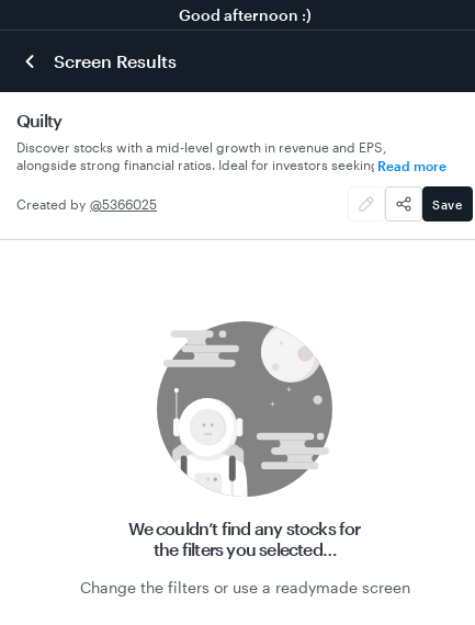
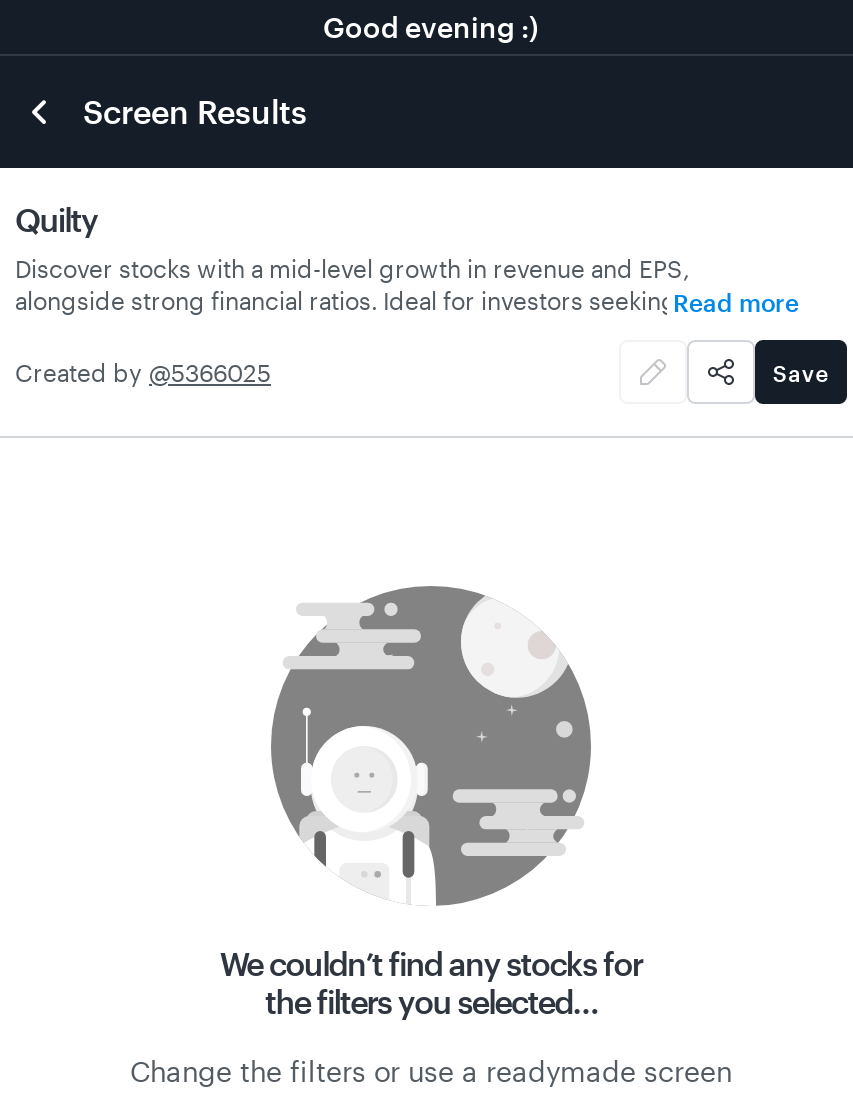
[178,5,311,24] Good afternoon :) -> [323,9,539,43] Good evening :)

